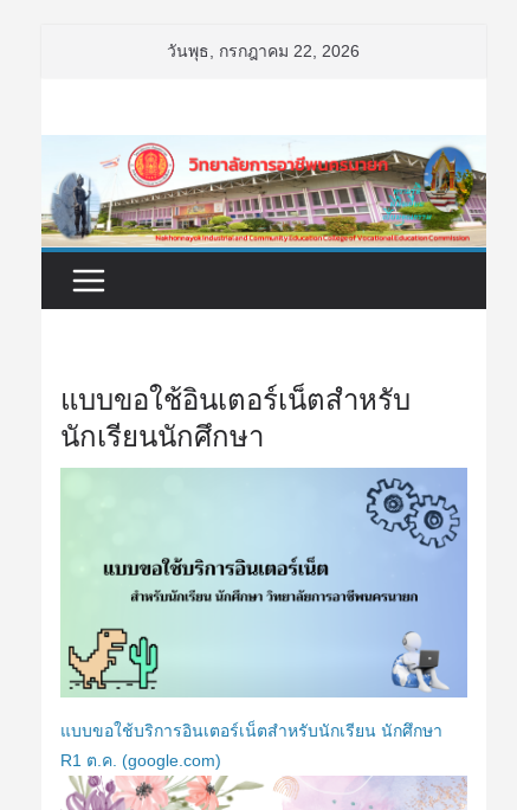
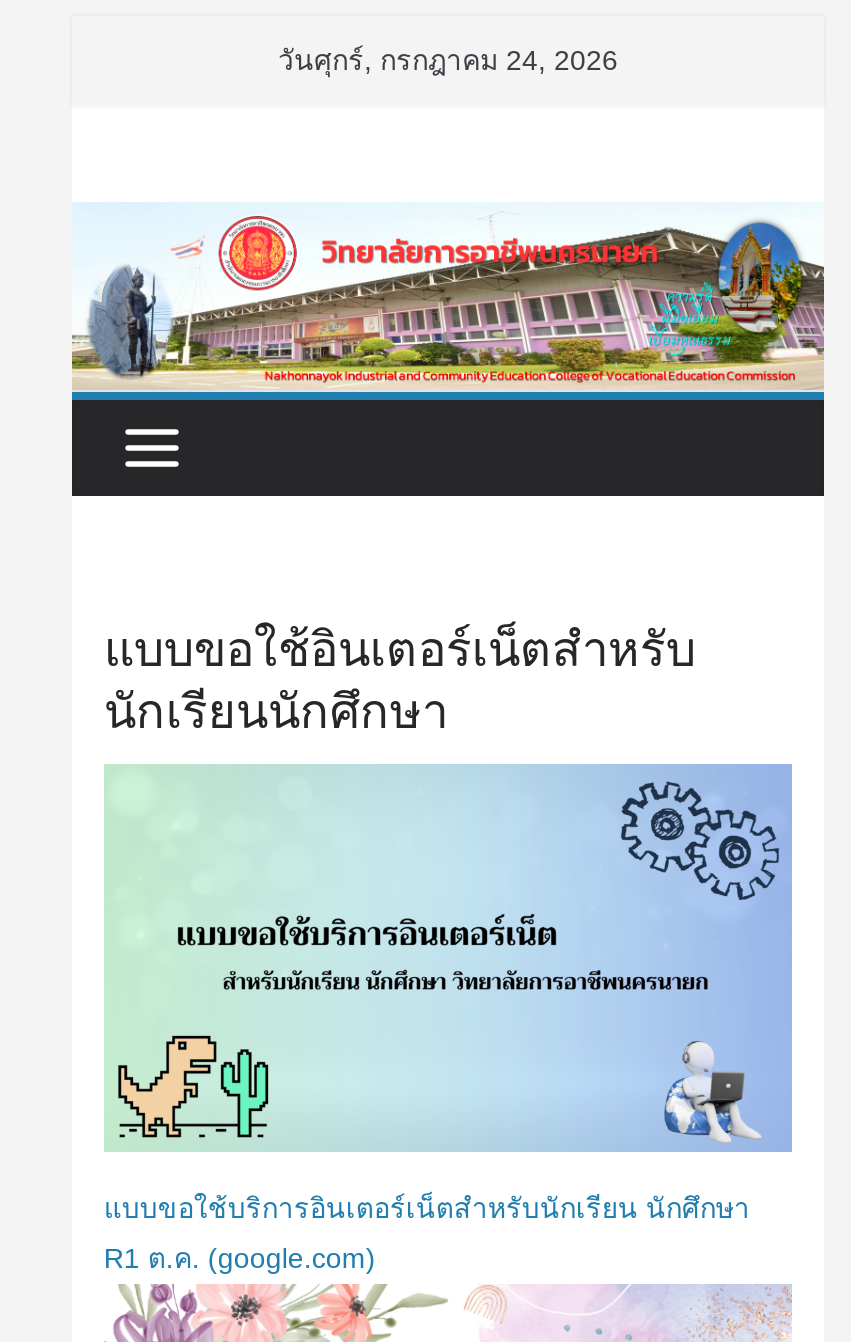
[167,41,360,60] วันพุธ, กรกฎาคม 22, 2026 -> [278,44,618,76] วันศุกร์, กรกฎาคม 24, 2026

